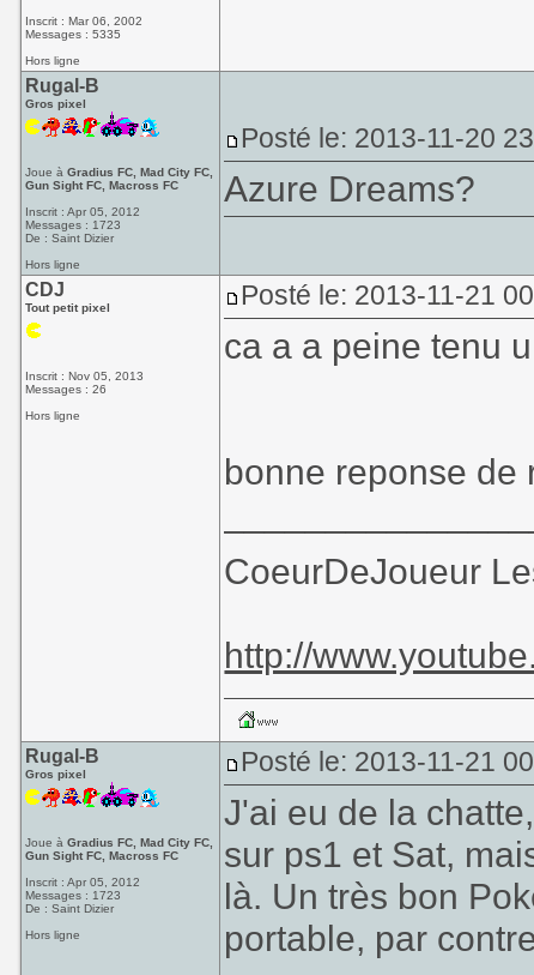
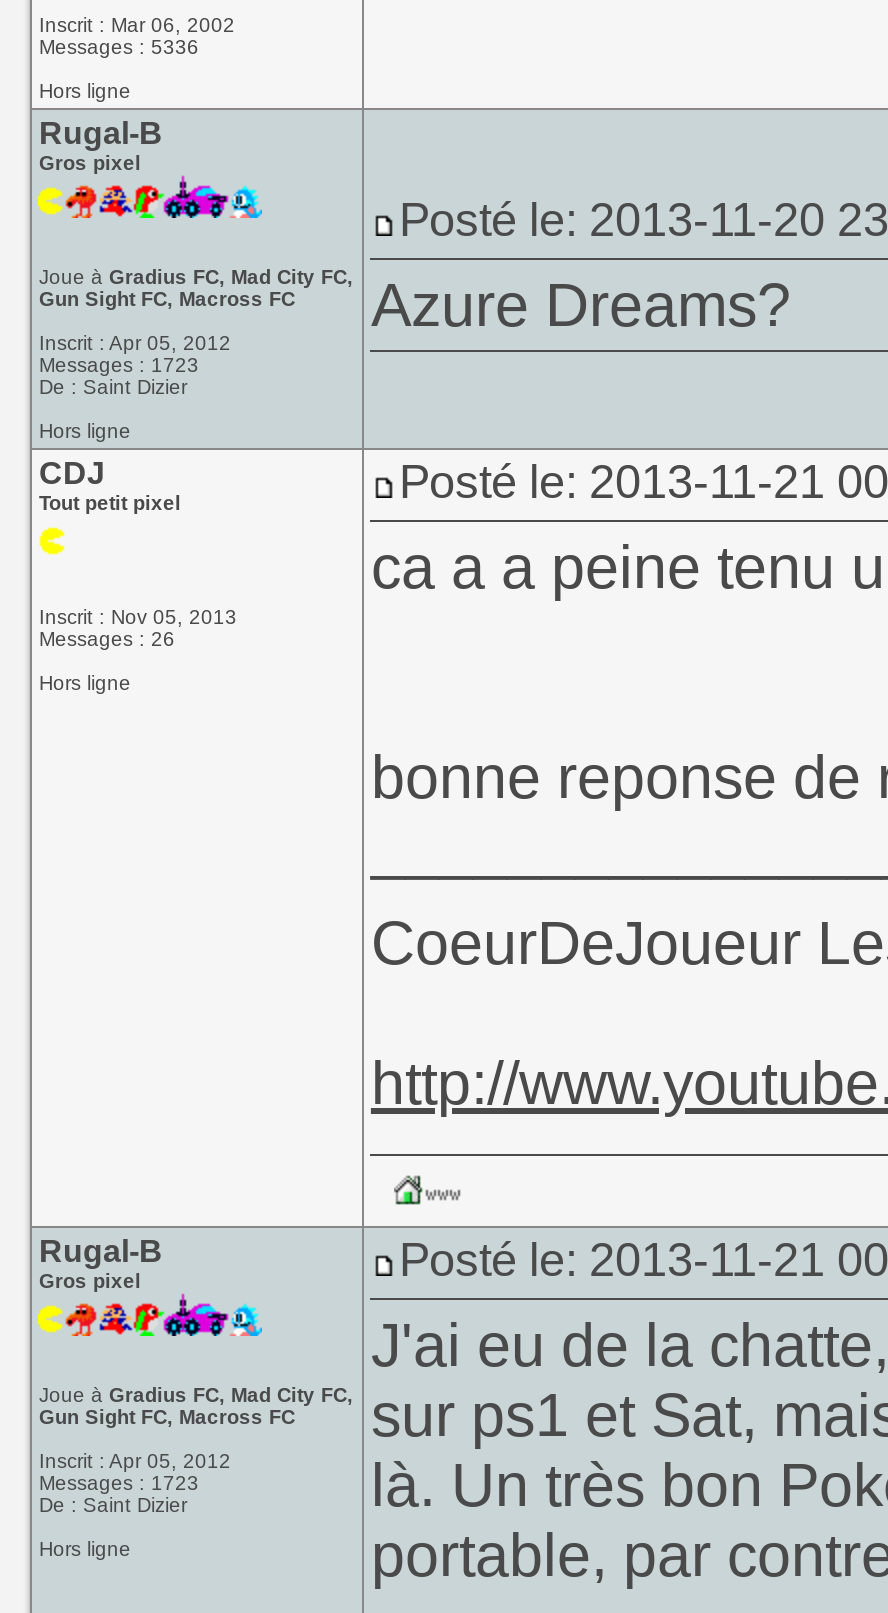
[26,28,122,41] Messages : 5335 -> [39,36,199,58] Messages : 5336

